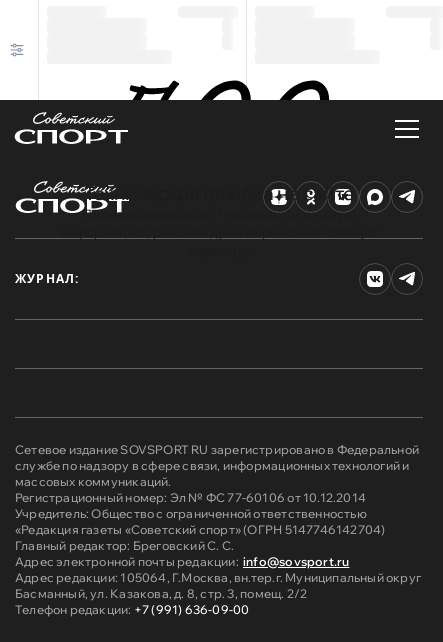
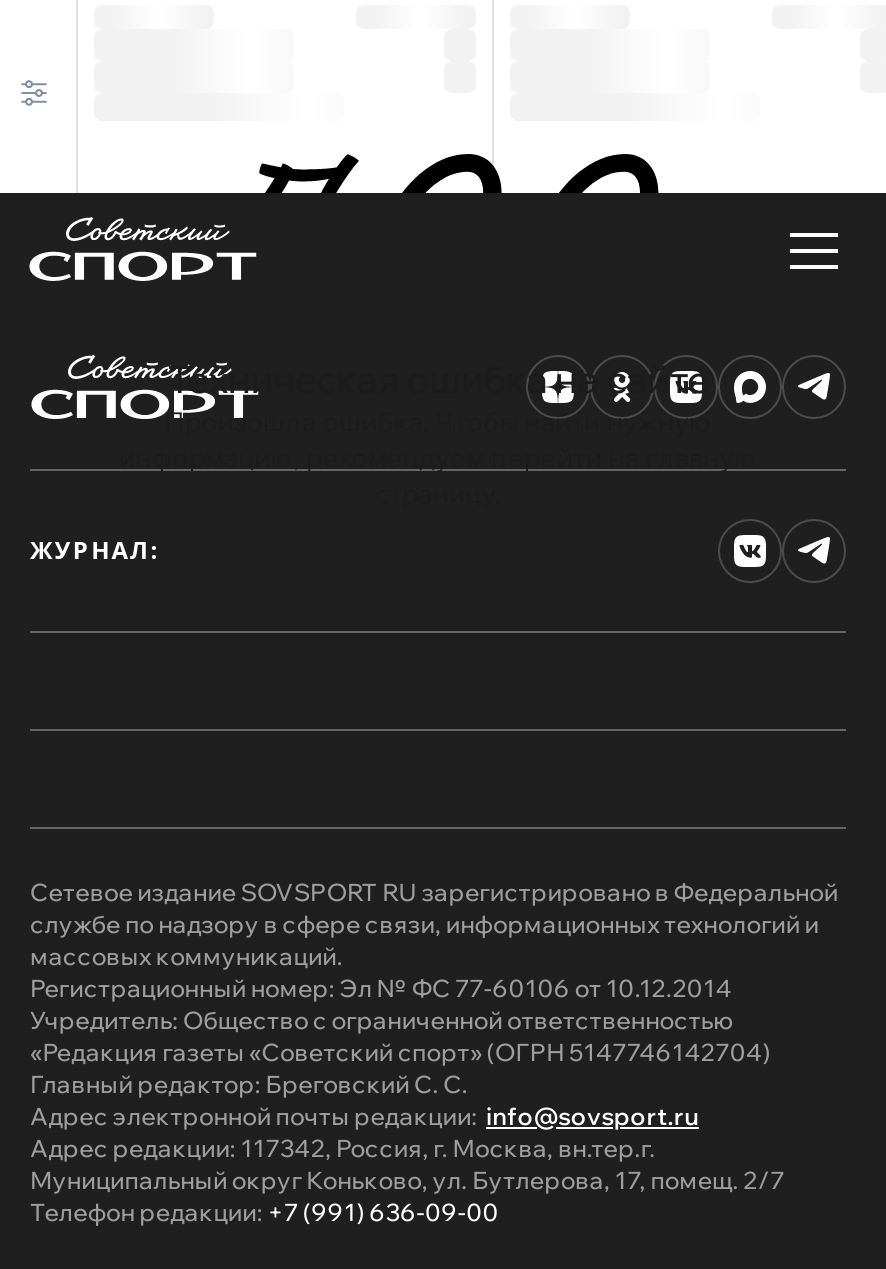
[15,570,421,601] Адрес редакции: 105064, Г.Москва, вн.тер.г. Муниципальный округ | Басманный, ул. Казакова, д. 8, стр. 3, помещ. 2/2 -> [30,1133,785,1195] Адрес редакции: 117342, Россия, г. Москва, вн.тер.г. | Муниципальный округ Коньково, ул. Бутлерова, 17, помещ. 2/7

